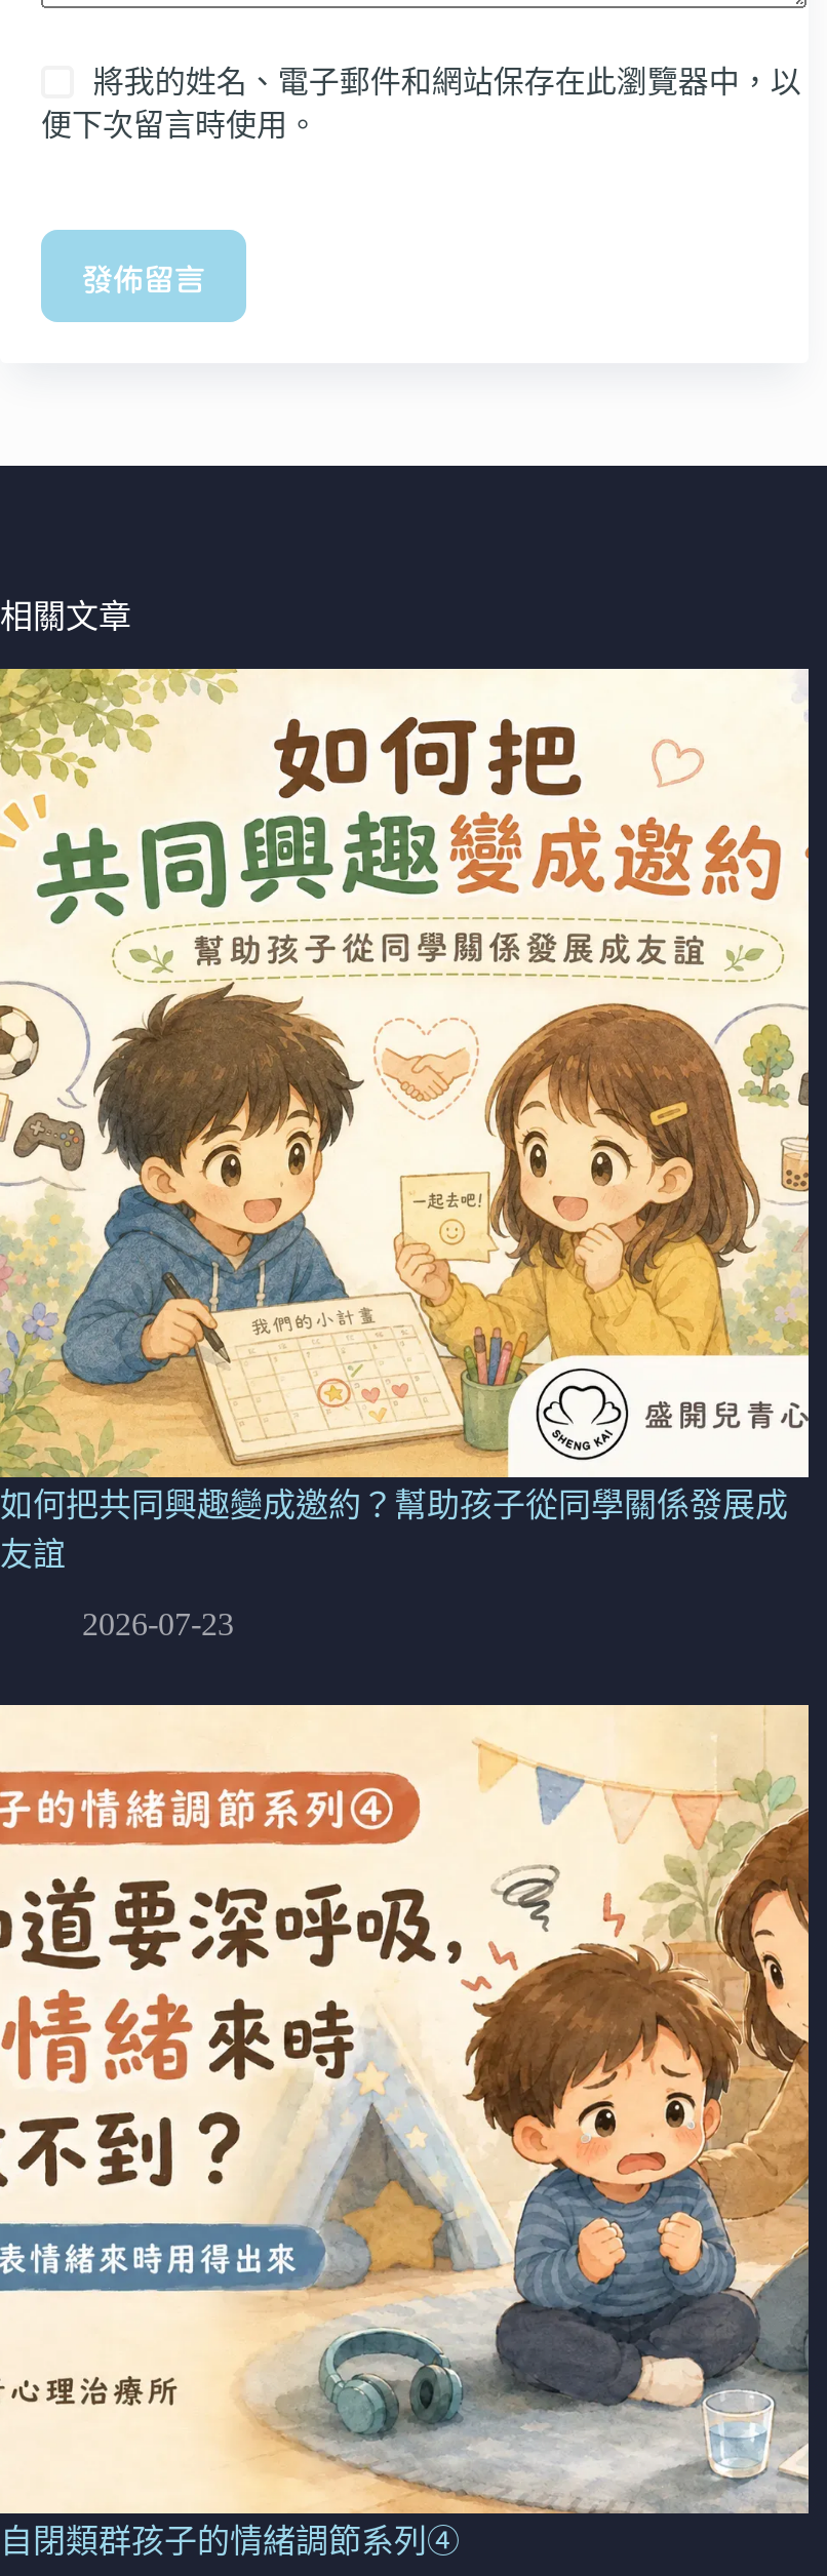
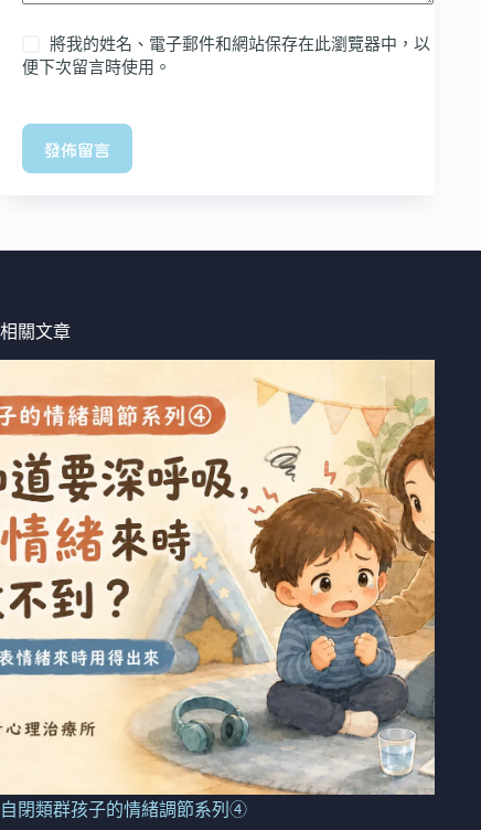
[0,667,811,1641] [image] | 如何把共同興趣變成邀約？幫助孩子從同學關係發展成 | 友誼 | 2026-07-23 -> none

